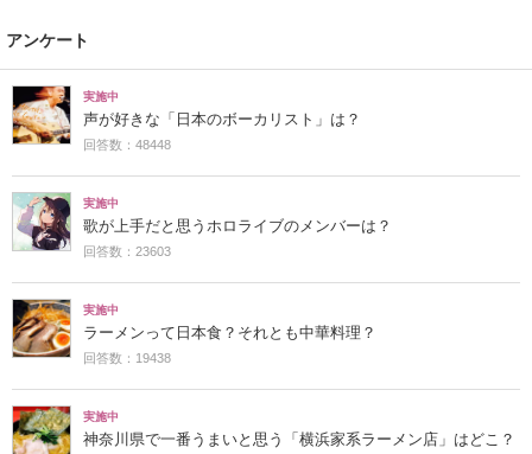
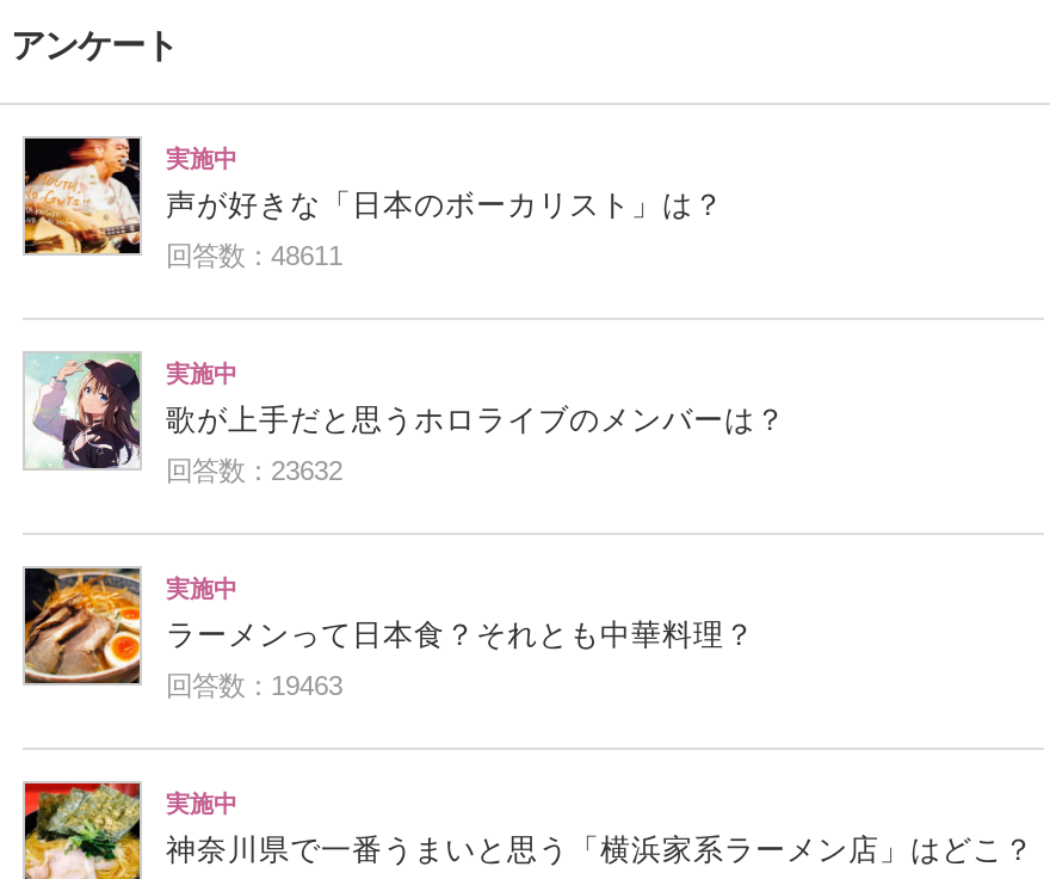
[83,137,171,152] 回答数：48448 -> [166,241,342,270] 回答数：48611
[83,244,171,258] 回答数：23603 -> [166,456,342,485] 回答数：23632
[83,351,171,365] 回答数：19438 -> [166,671,342,700] 回答数：19463

